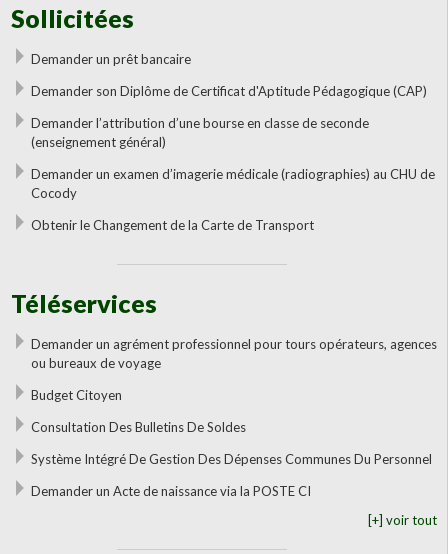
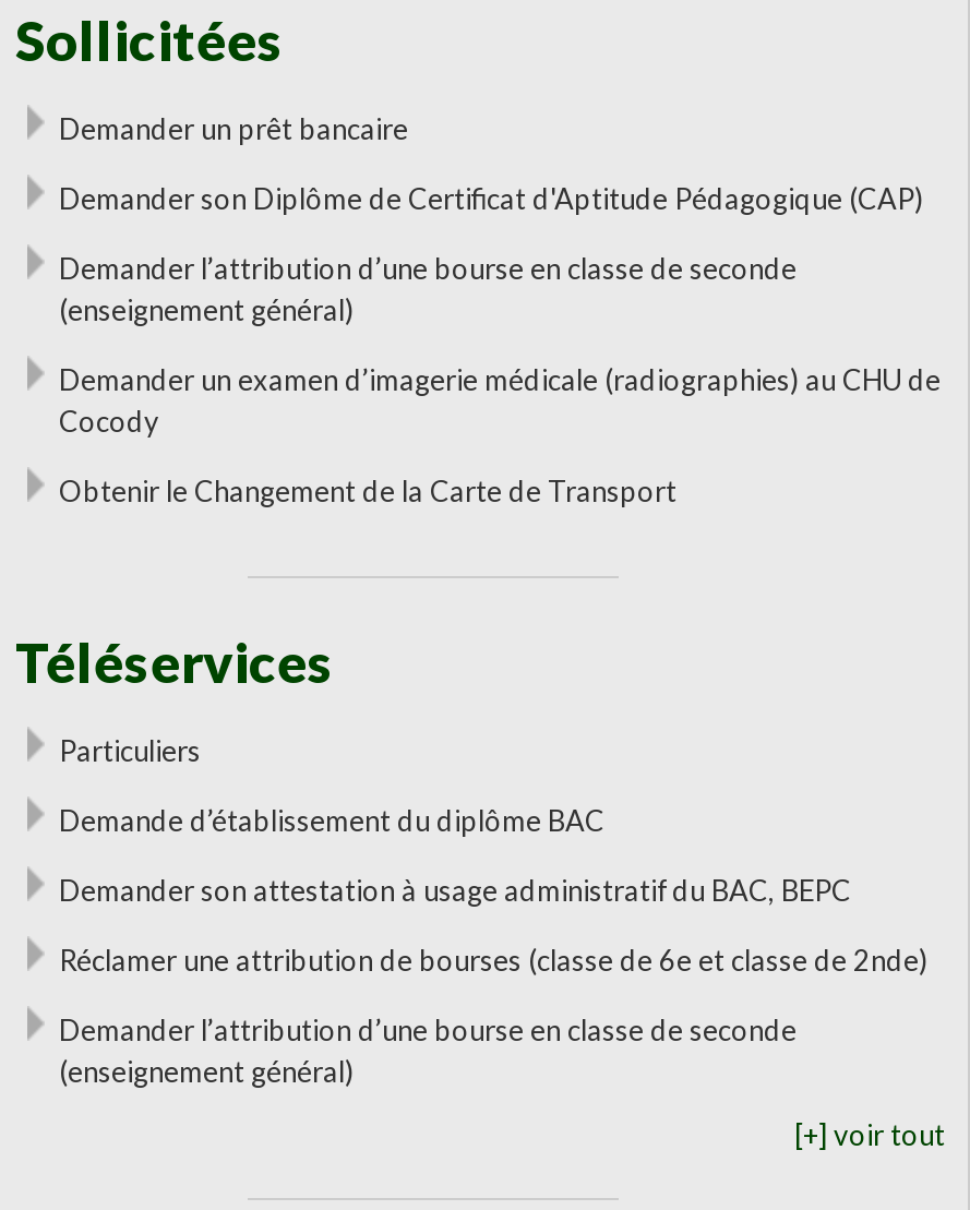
[30,336,436,371] Demander un agrément professionnel pour tours opérateurs, agences | ou bureaux de voyage -> [59,733,201,768] Particuliers
[30,387,121,403] Budget Citoyen -> [59,803,604,838] Demande d’établissement du diplôme BAC
[30,419,245,435] Consultation Des Bulletins De Soldes -> [59,873,851,908] Demander son attestation à usage administratif du BAC, BEPC
[30,451,431,467] Système Intégré De Gestion Des Dépenses Communes Du Personnel -> [59,943,927,978] Réclamer une attribution de bourses (classe de 6e et classe de 2nde)
[30,483,310,499] Demander un Acte de naissance via la POSTE CI -> [59,1013,797,1089] Demander l’attribution d’une bourse en classe de seconde | (enseignement général)

